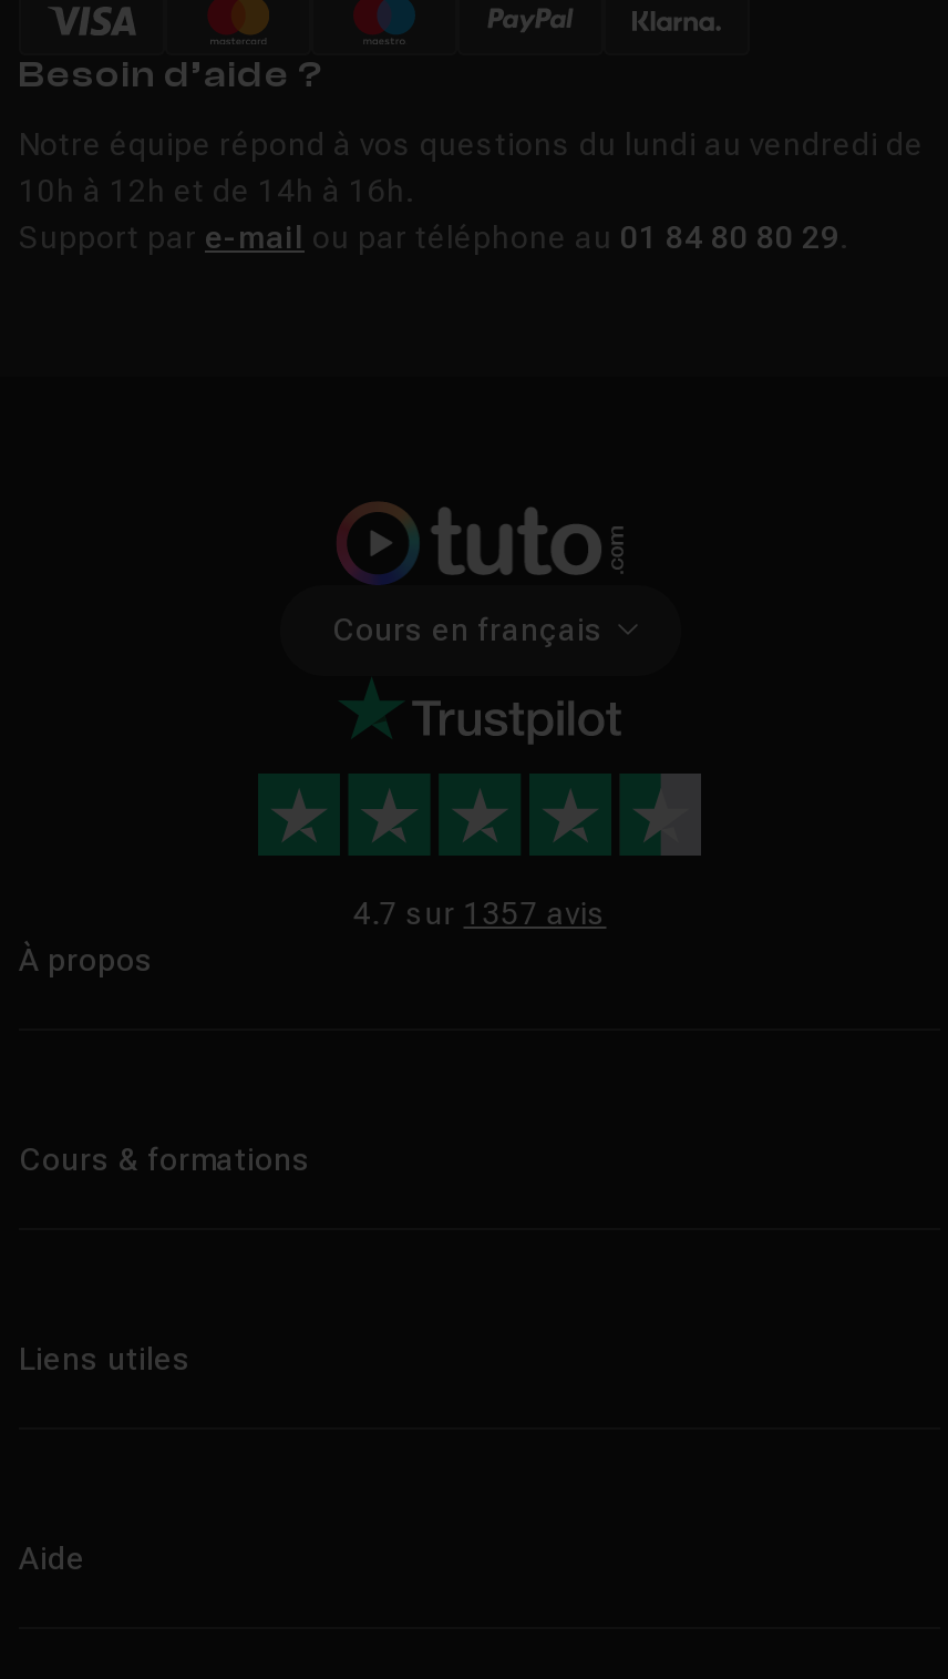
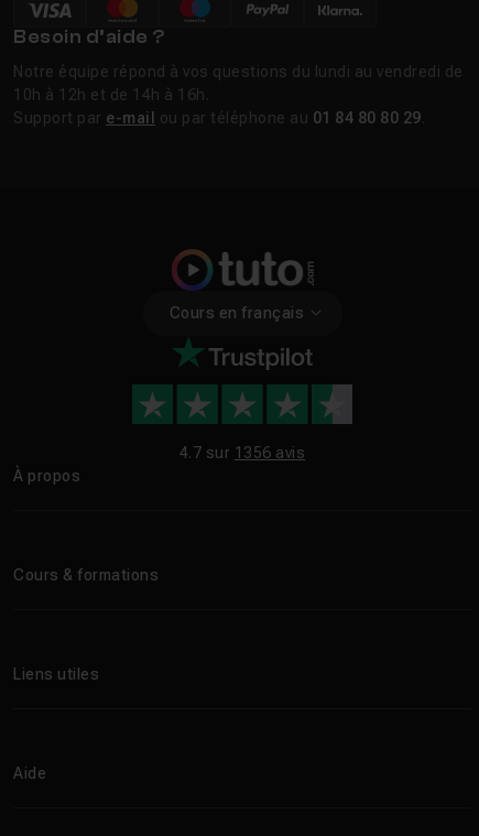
[353,895,606,930] 4.7 sur 1357 avis -> [179,444,305,462] 4.7 sur 1356 avis

